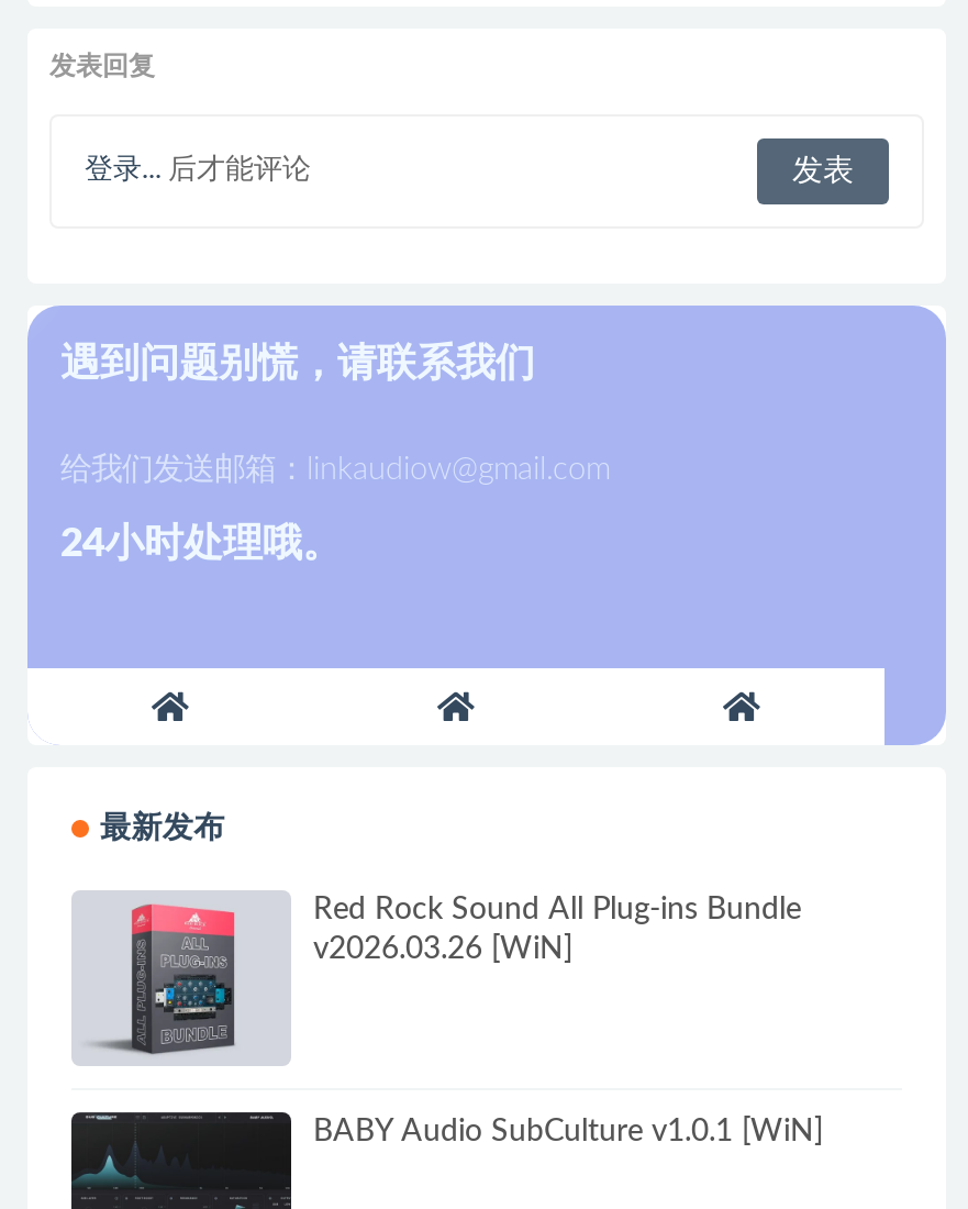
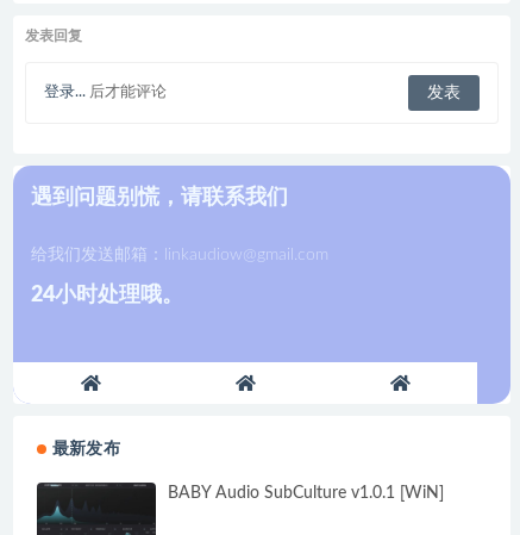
[71,895,801,1068] [image] | Red Rock Sound All Plug-ins Bundle | v2026.03.26 [WiN] -> none

